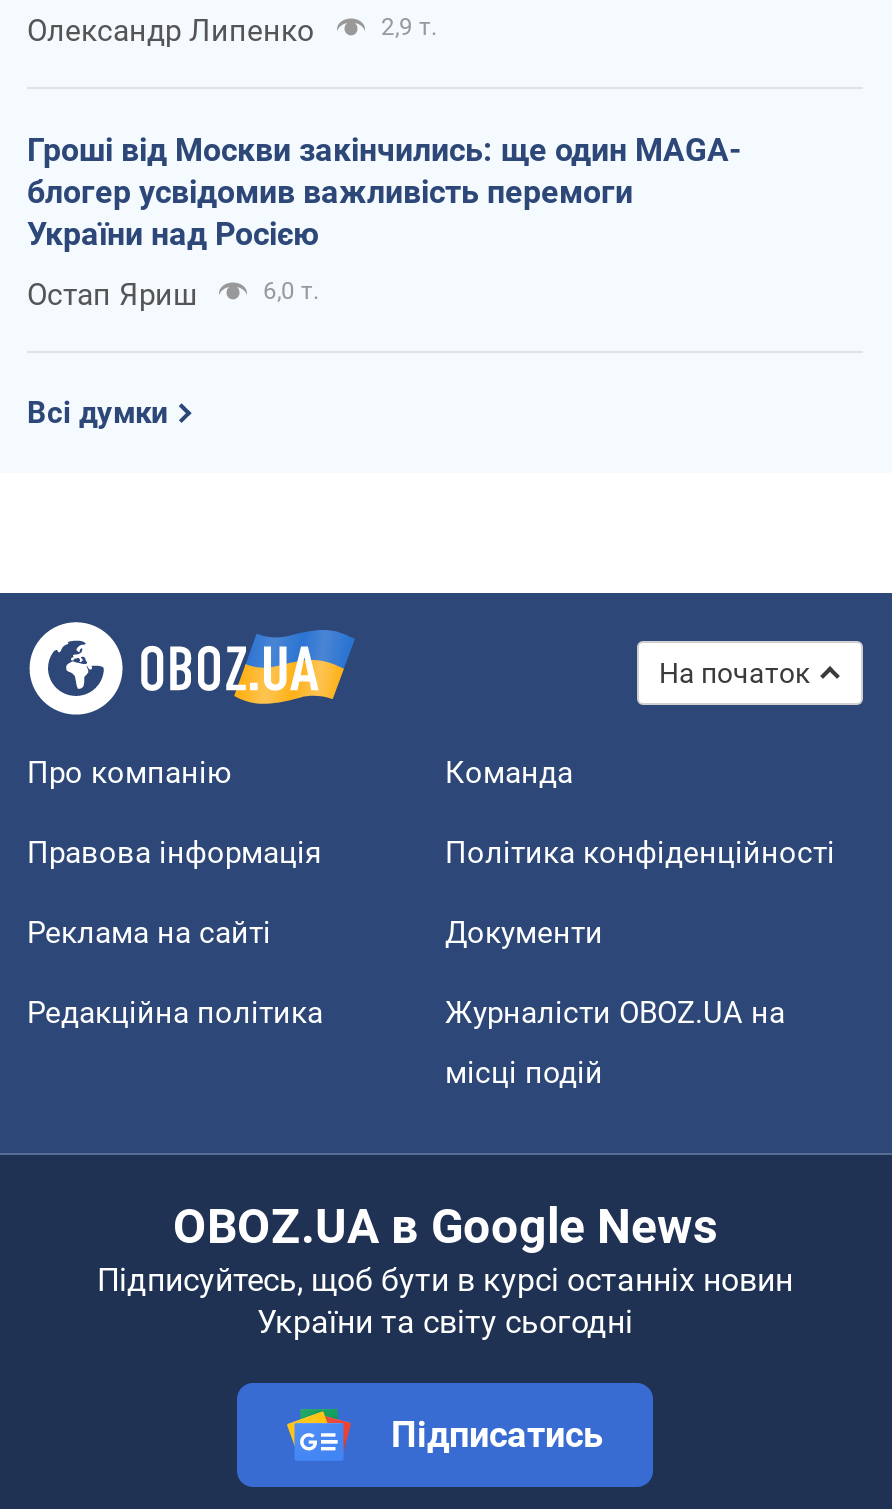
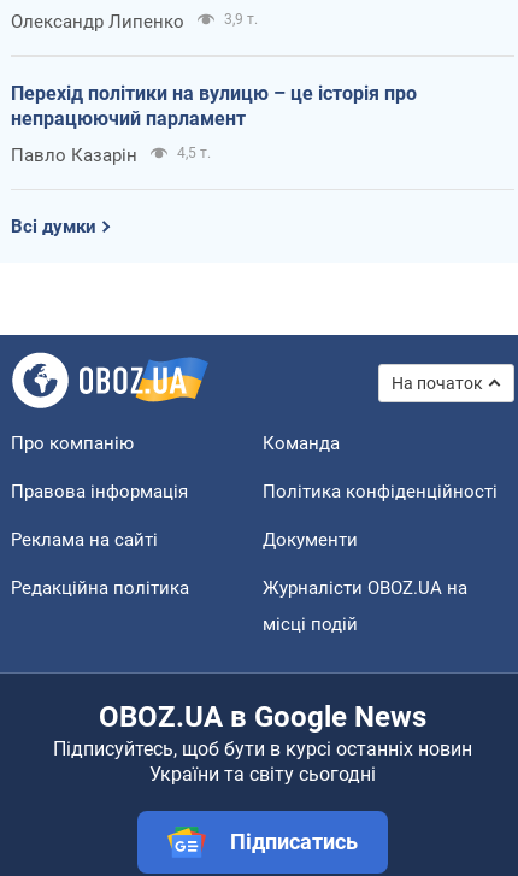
[381,12,437,40] 2,9 т. -> [224,10,258,27] 3,9 т.
[27,130,741,252] Гроші від Москви закінчились: ще один MAGA- | блогер усвідомив важливість перемоги | України над Росією -> [11,82,417,130] Перехід політики на вулицю – це історія про | непрацюючий парламент
[27,276,319,312] Остап Яриш | 6,0 т. -> [11,144,211,166] Павло Казарін | 4,5 т.

